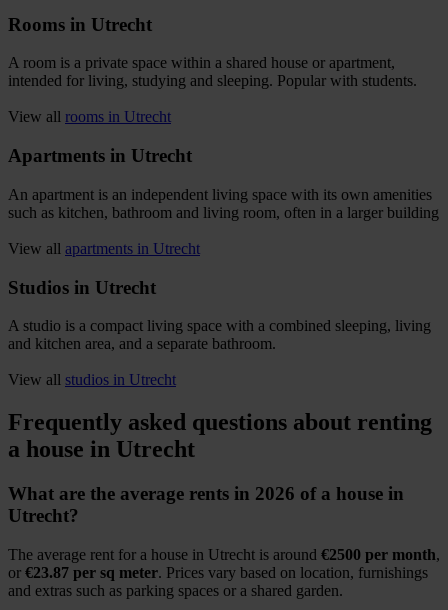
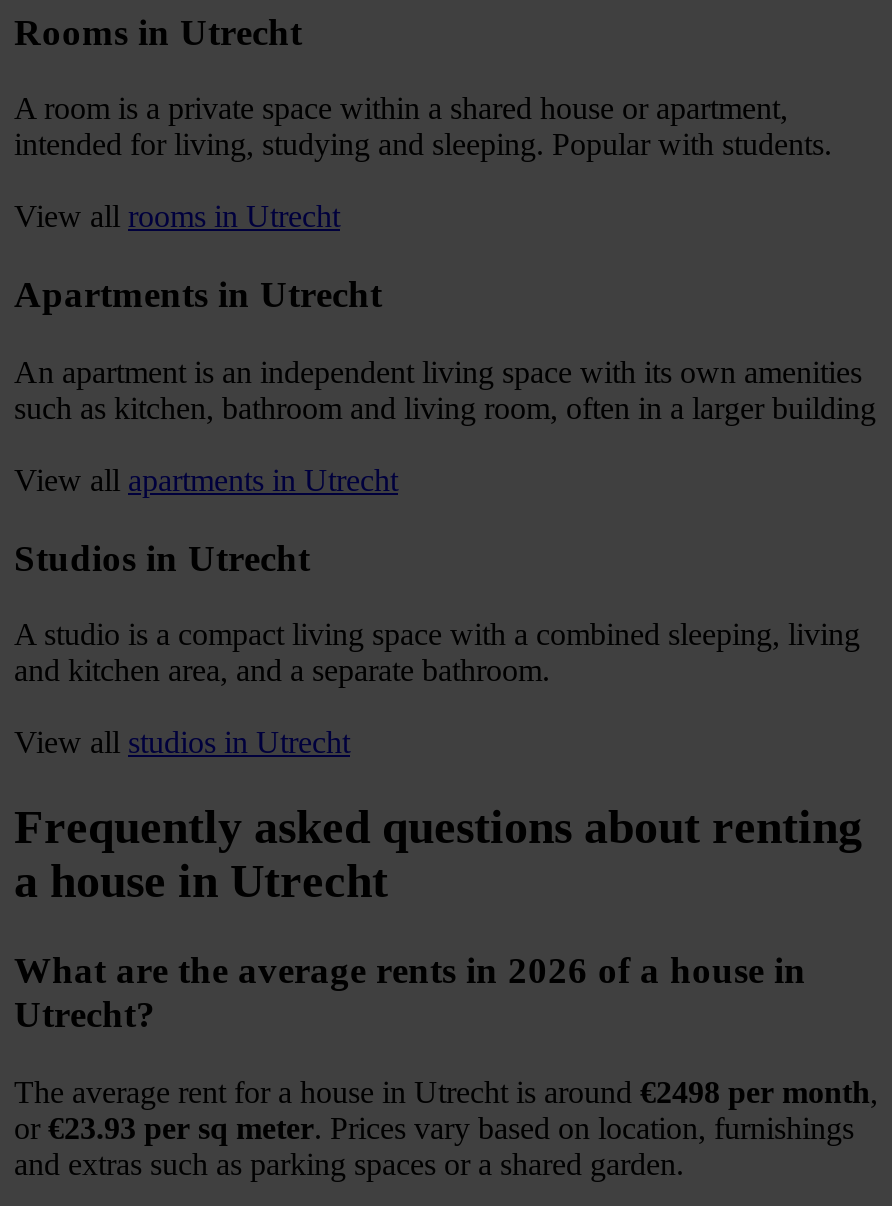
[8,546,440,563] The average rent for a house in Utrecht is around €2500 per month, -> [14,1075,878,1109] The average rent for a house in Utrecht is around €2498 per month,
[8,564,428,581] or €23.87 per sq meter. Prices vary based on location, furnishings -> [14,1111,854,1145] or €23.93 per sq meter. Prices vary based on location, furnishings

